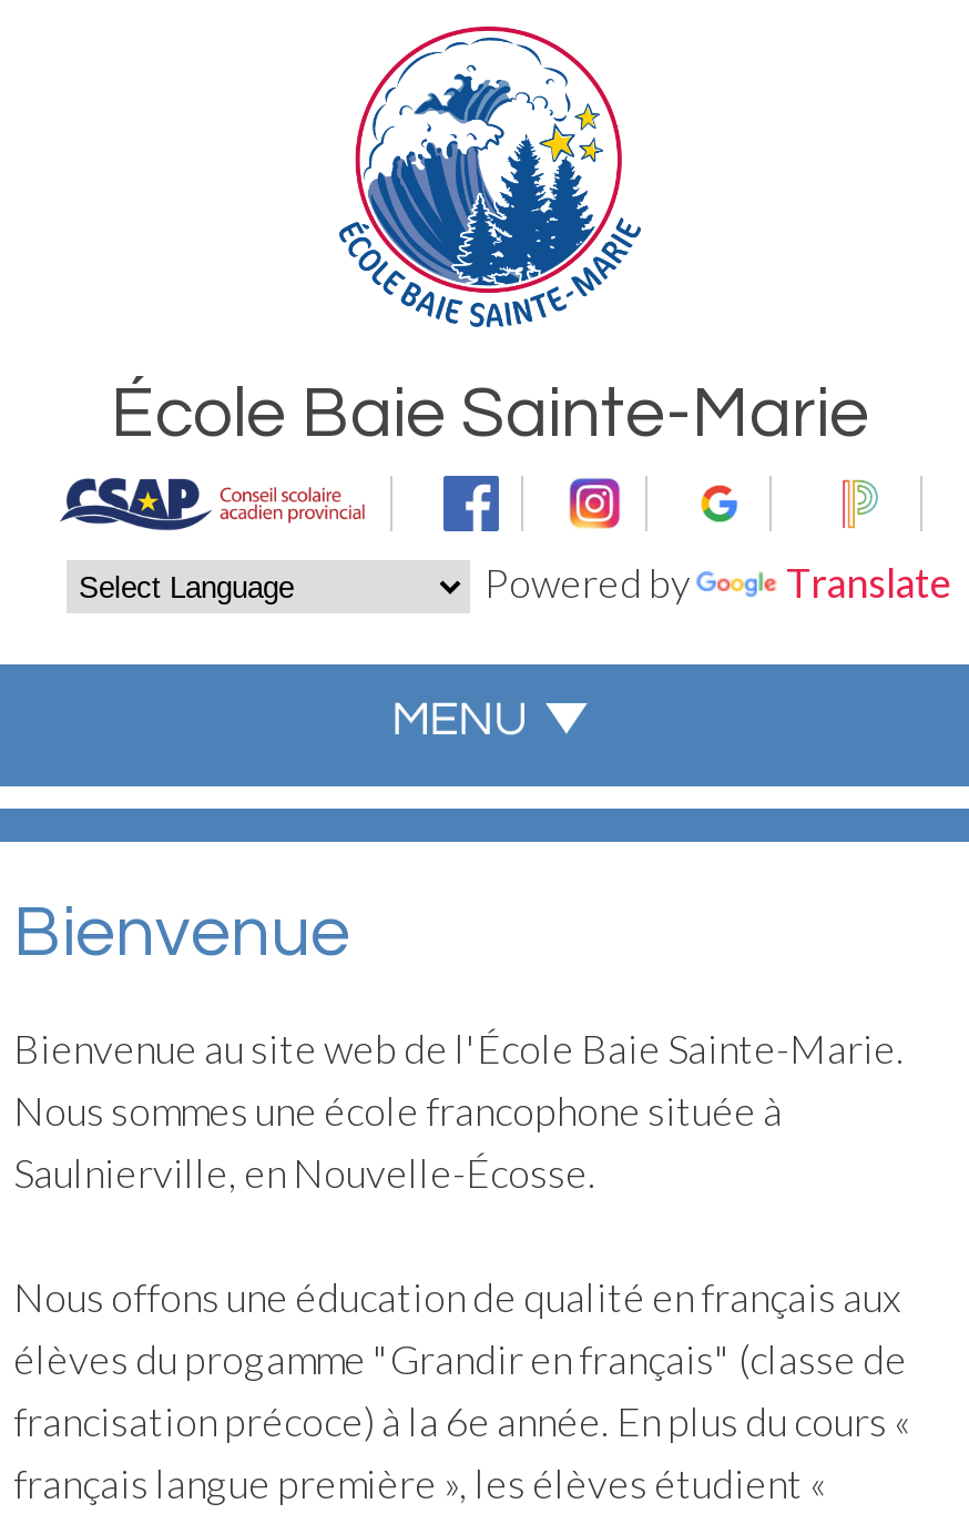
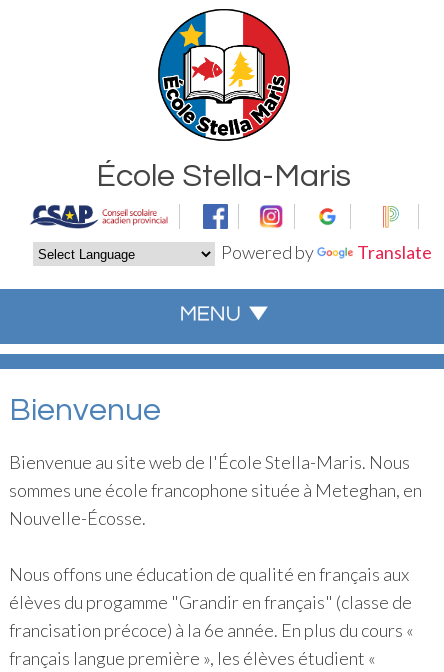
[111,23,869,451] [image] | École Baie Sainte-Marie -> [96,8,351,193] [image] | École Stella-Maris
[13,1024,905,1197] Bienvenue au site web de l'École Baie Sainte-Marie. | Nous sommes une école francophone située à | Saulnierville, en Nouvelle-Écosse. -> [9,451,422,529] Bienvenue au site web de l'École Stella-Maris. Nous | sommes une école francophone située à Meteghan, en | Nouvelle-Écosse.

